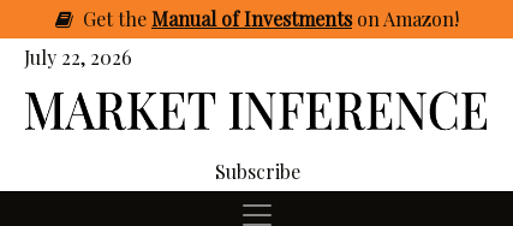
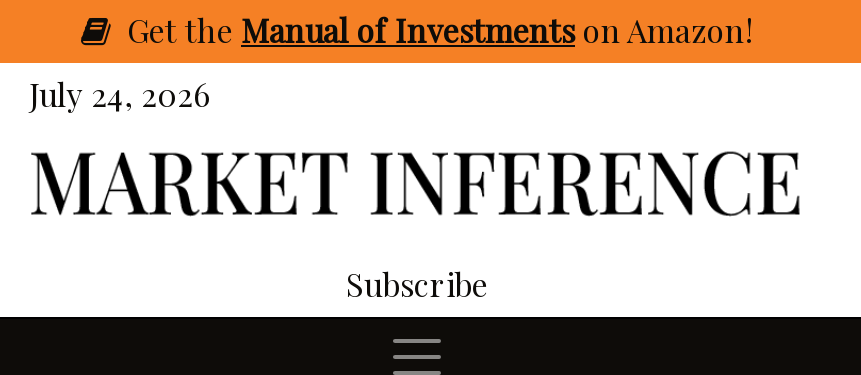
[24,44,132,70] July 22, 2026 -> [29,73,211,115] July 24, 2026

